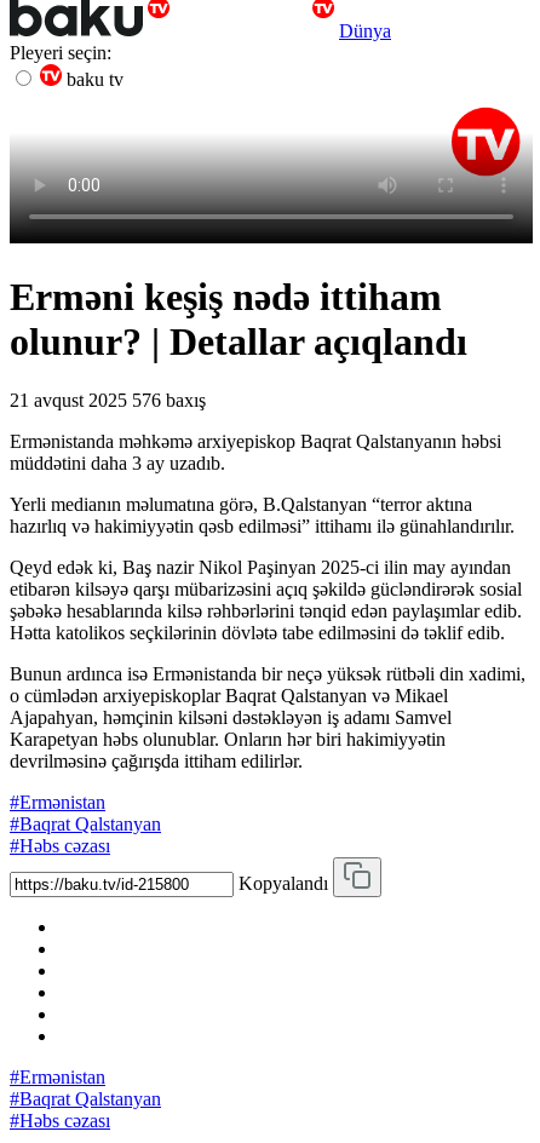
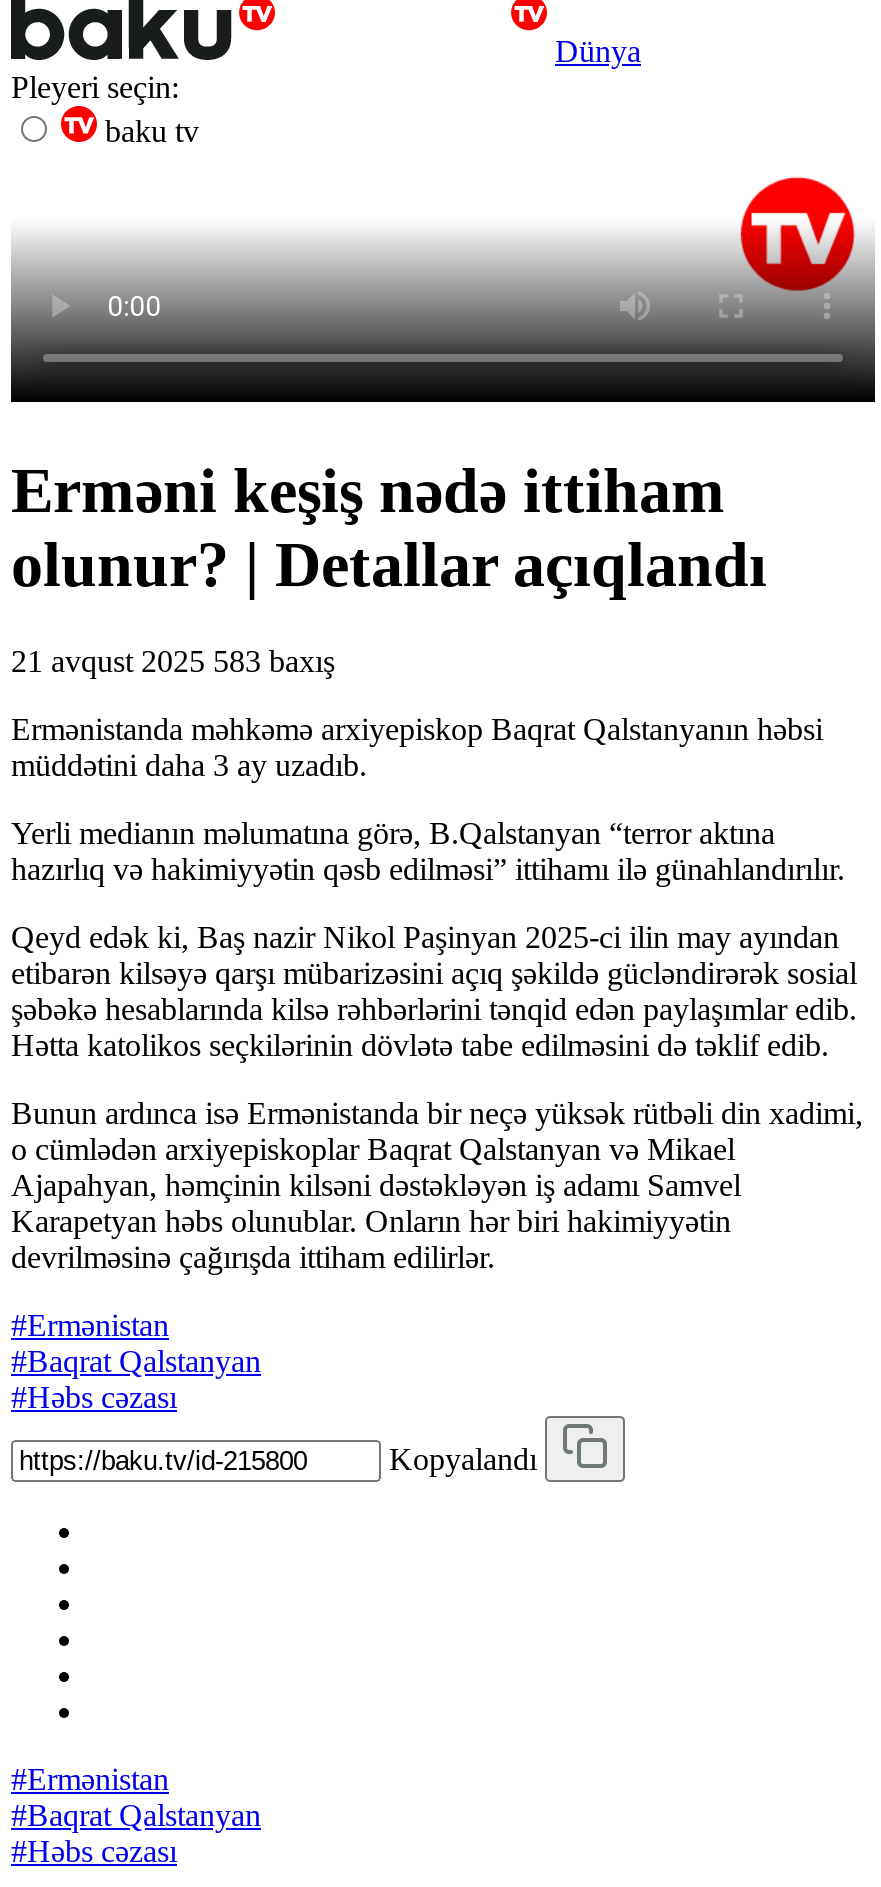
[10,390,206,410] 21 avqust 2025 576 baxış -> [11,644,335,678] 21 avqust 2025 583 baxış

